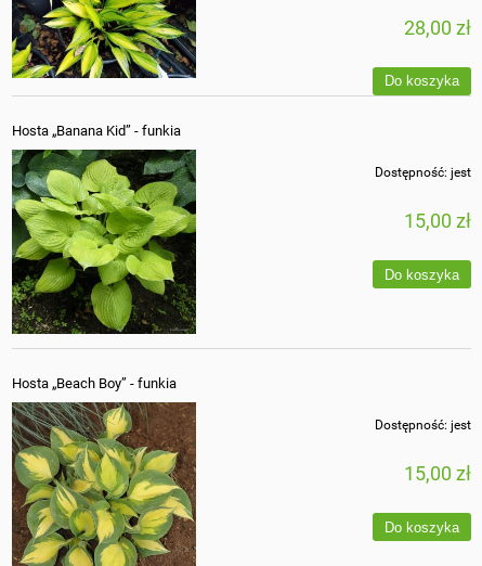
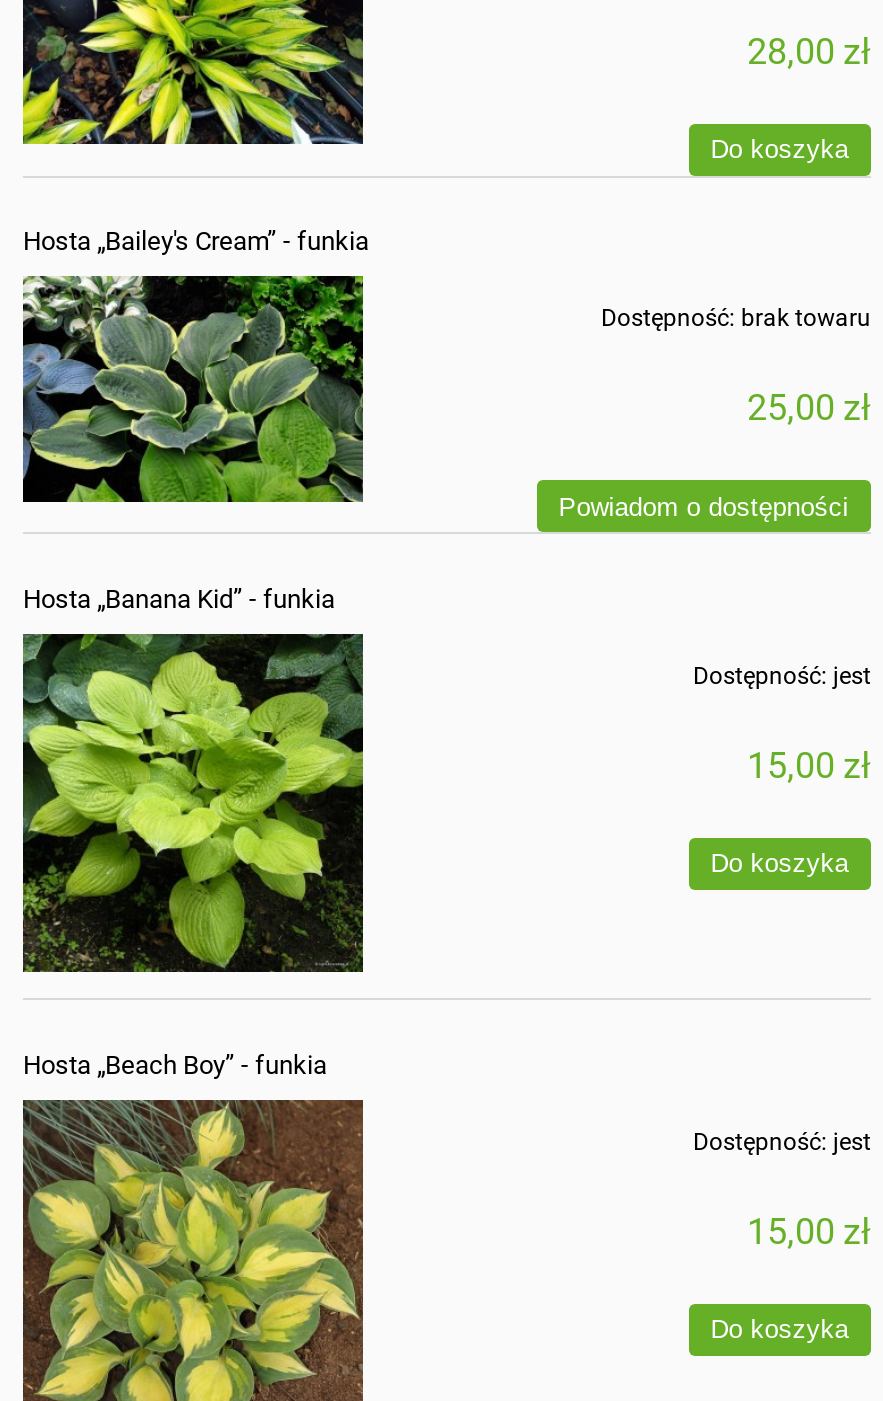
none -> [21,226,871,522] [image] | Hosta „Bailey's Cream” - funkia | Dostępność: brak towaru | 25,00 zł | Powiadom o dostępności

